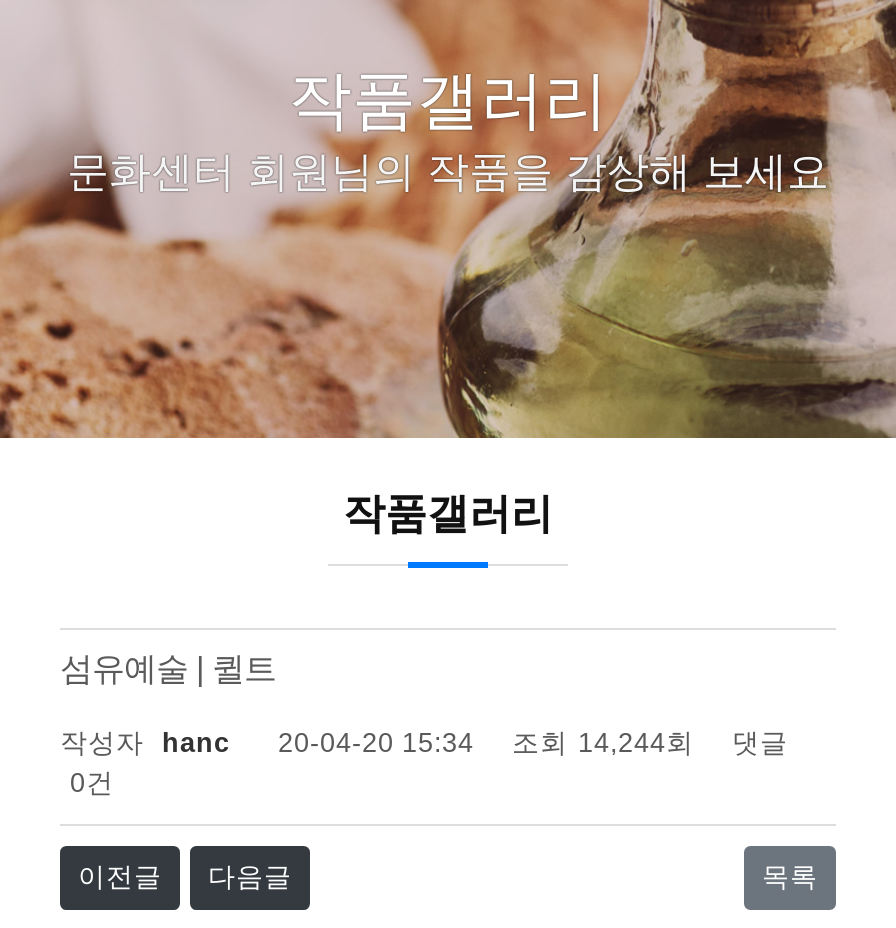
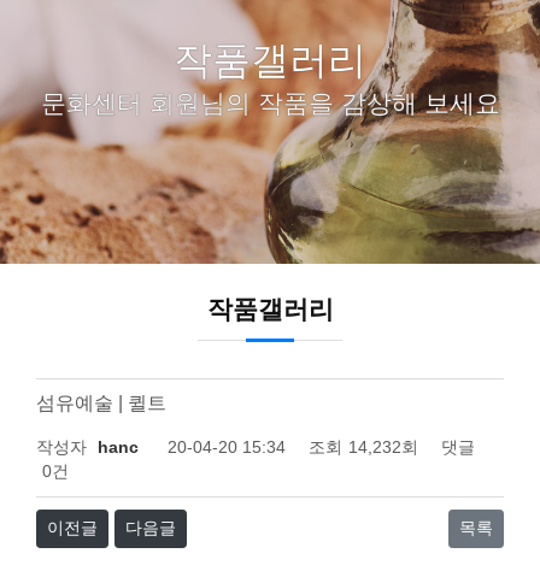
[60,728,788,758] 작성자 hanc 20-04-20 15:34 조회 14,244회 댓글 -> [36,438,475,457] 작성자 hanc 20-04-20 15:34 조회 14,232회 댓글

